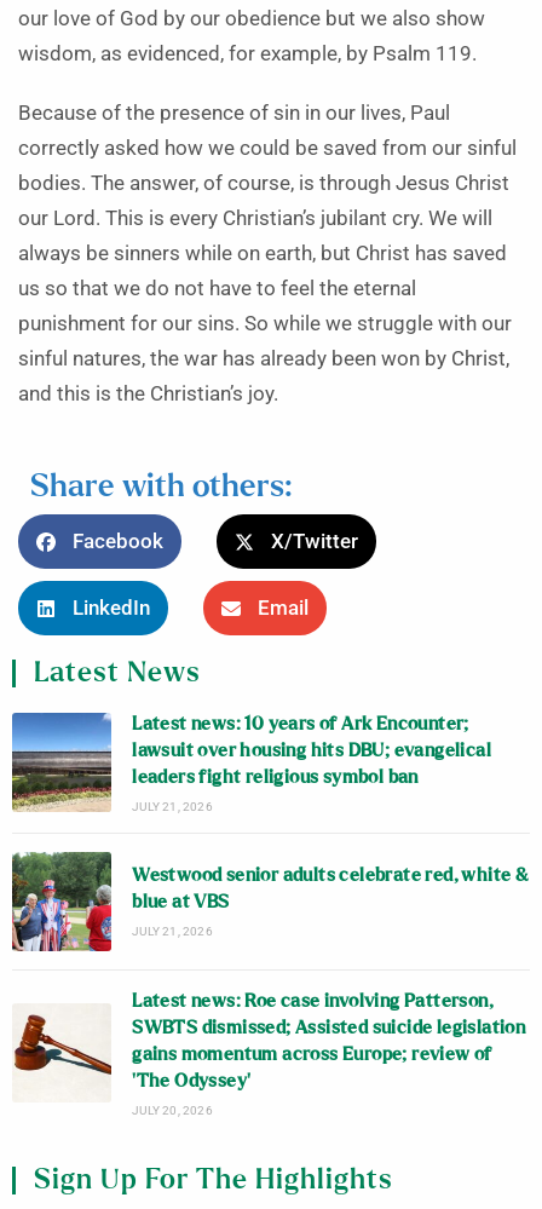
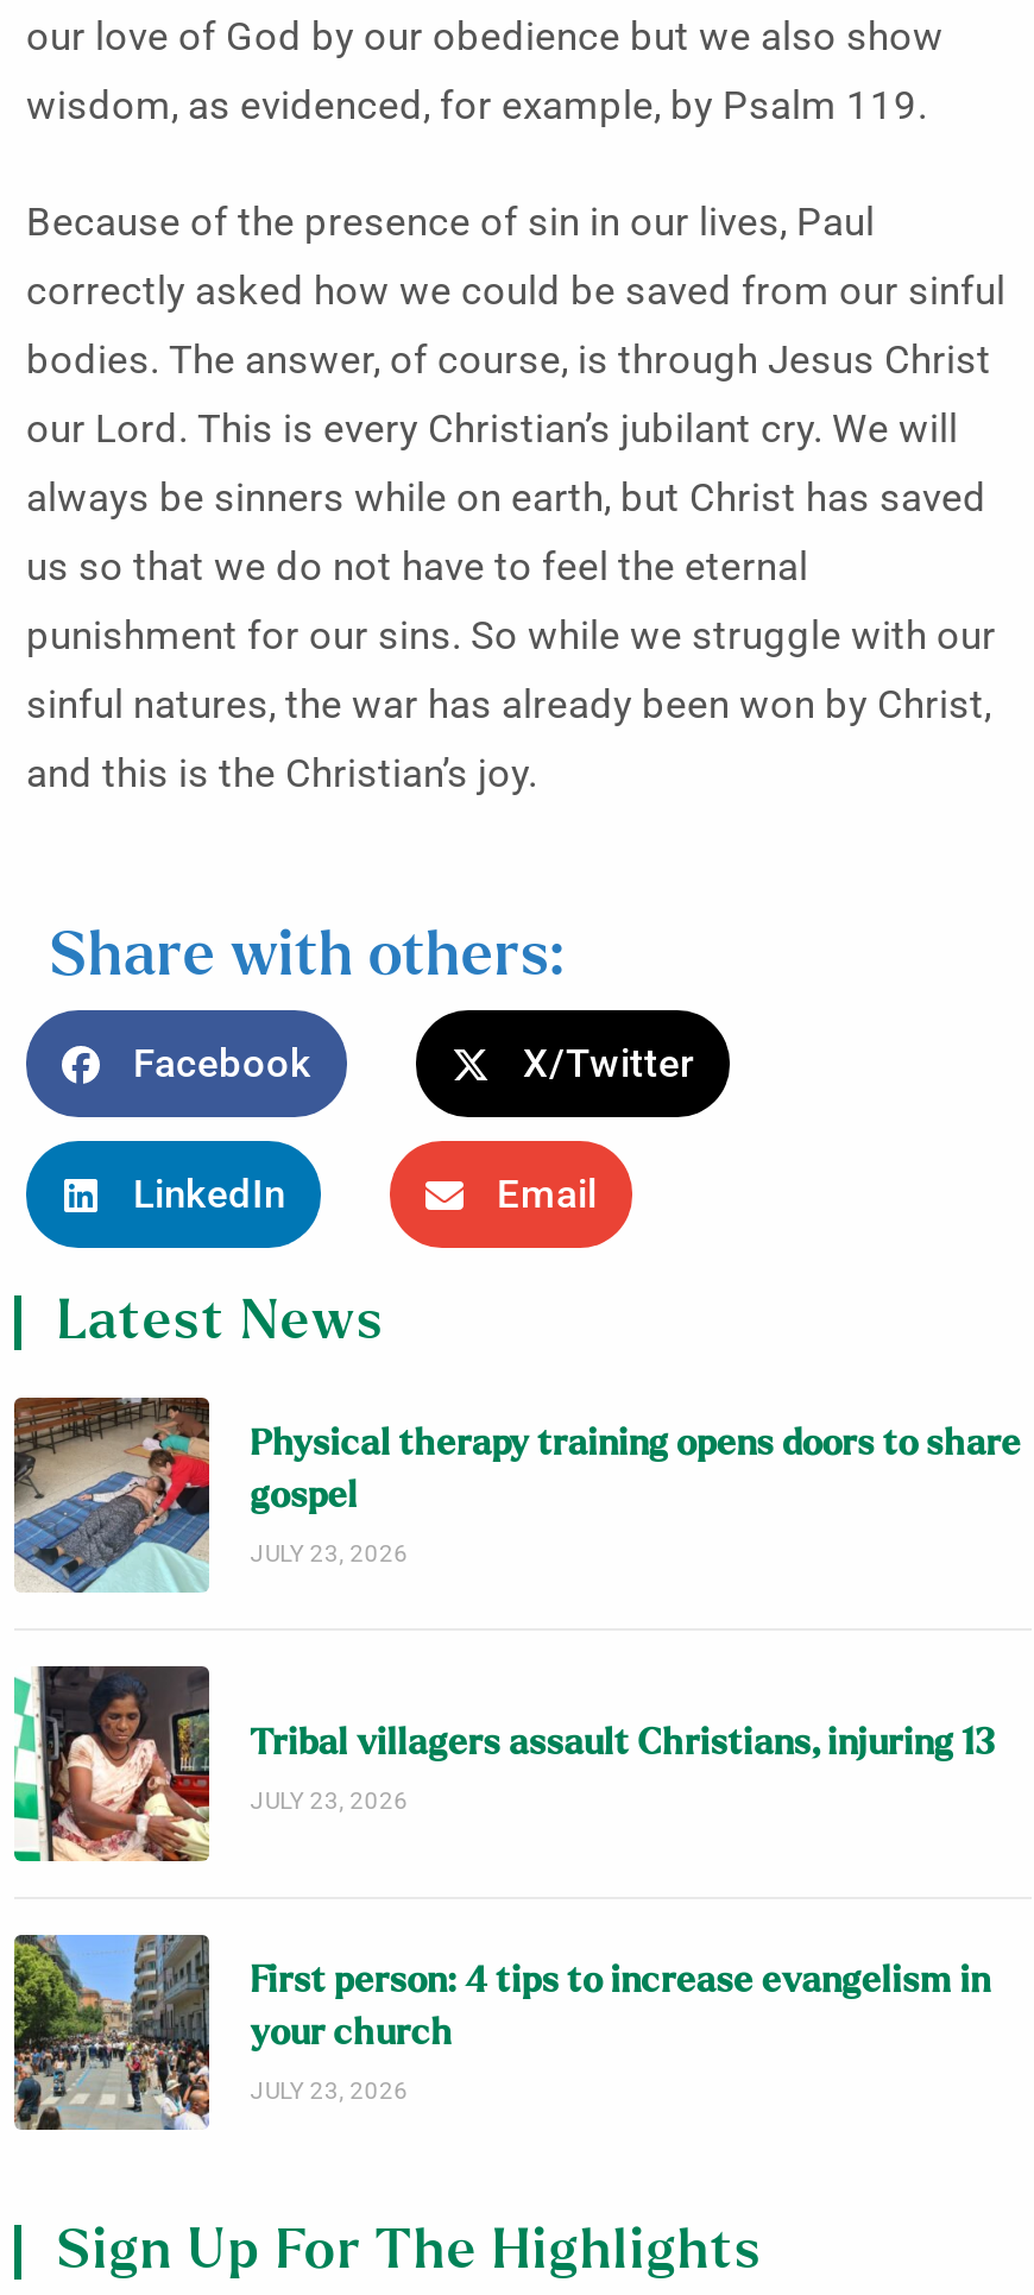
[11,712,491,813] [image] | Latest news: 10 years of Ark Encounter; | lawsuit over housing hits DBU; evangelical | leaders fight religious symbol ban | JULY 21, 2026 -> [12,1395,1021,1595] [image] | Physical therapy training opens doors to share | gospel | JULY 23, 2026
[11,851,529,952] [image] | Westwood senior adults celebrate red, white & | blue at VBS | JULY 21, 2026 -> [12,1664,1003,1866] [image] | Tribal villagers assault Christians, injuring 13 | JULY 23, 2026
[12,992,525,1117] [image] | Latest news: Roe case involving Patterson, | SWBTS dismissed; Assisted suicide legislation | gains momentum across Europe; review of | ‘The Odyssey’ | JULY 20, 2026 -> [12,1935,991,2132] [image] | First person: 4 tips to increase evangelism in | your church | JULY 23, 2026

